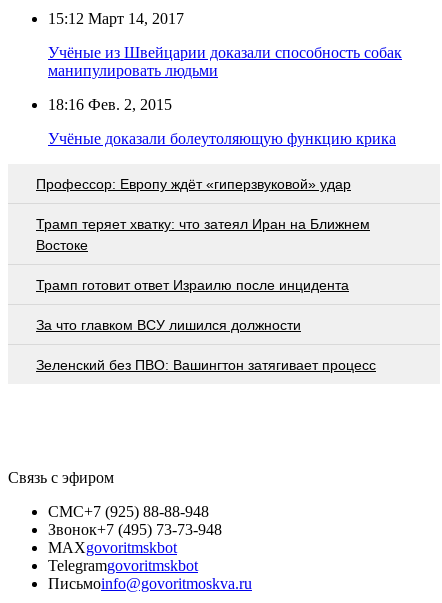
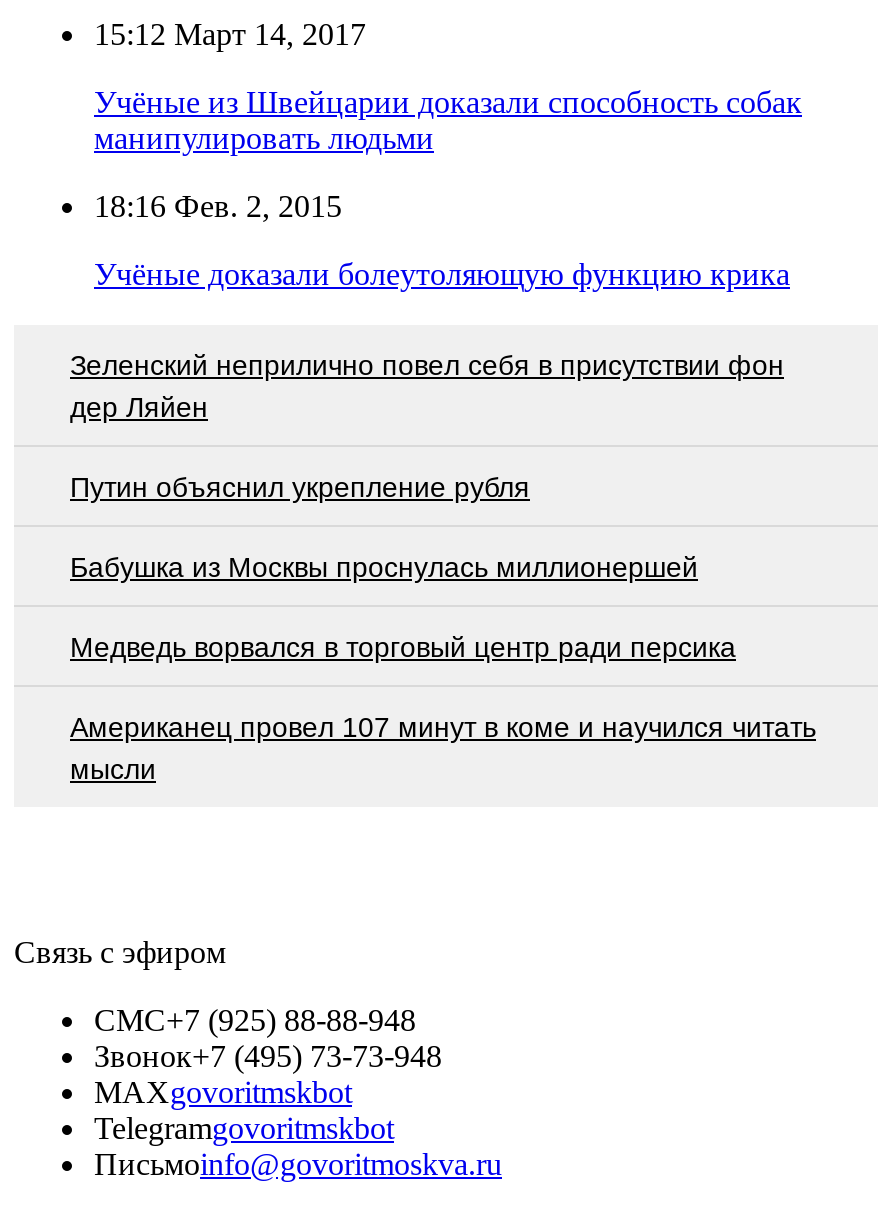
[36,176,351,192] Профессор: Европу ждёт «гиперзвуковой» удар -> [70,348,784,422] Зеленский неприлично повел cебя в присутствии фон | дер Ляйен
[36,216,370,253] Трамп теряет хватку: что затеял Иран на Ближнем | Востоке -> [70,470,530,502] Путин объяснил укрепление рубля
[36,277,349,293] Трамп готовит ответ Израилю после инцидента -> [70,550,698,582] Бабушка из Москвы проснулась миллионершей
[36,317,301,333] За что главком ВСУ лишился должности -> [70,630,736,662] Медведь ворвался в торговый центр ради персика
[36,357,376,373] Зеленский без ПВО: Вашингтон затягивает процесс -> [70,710,816,784] Американец провел 107 минут в коме и научился читать | мысли

